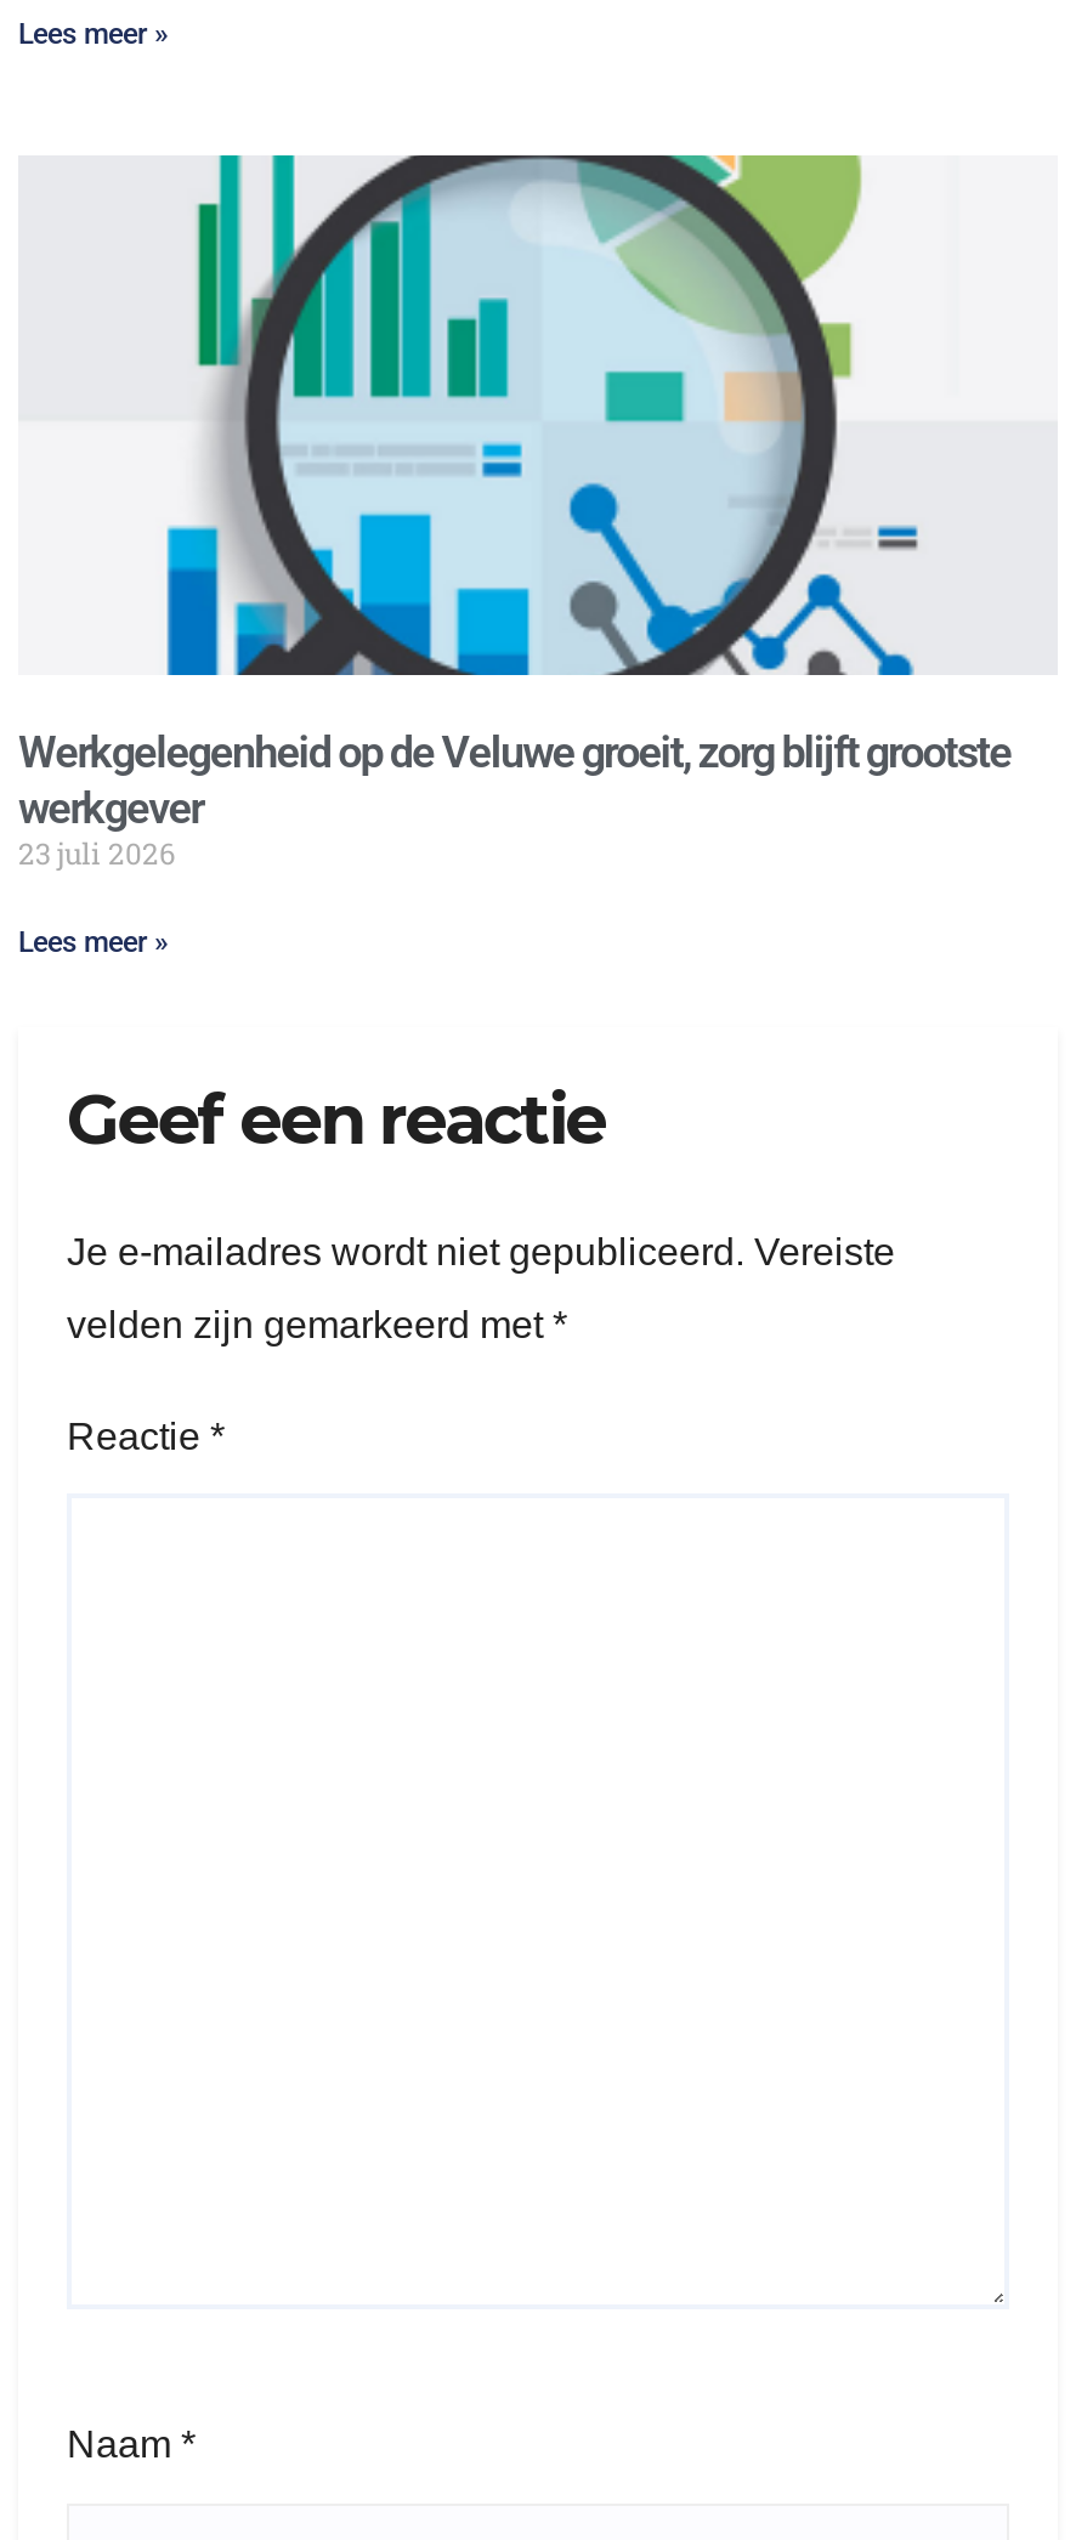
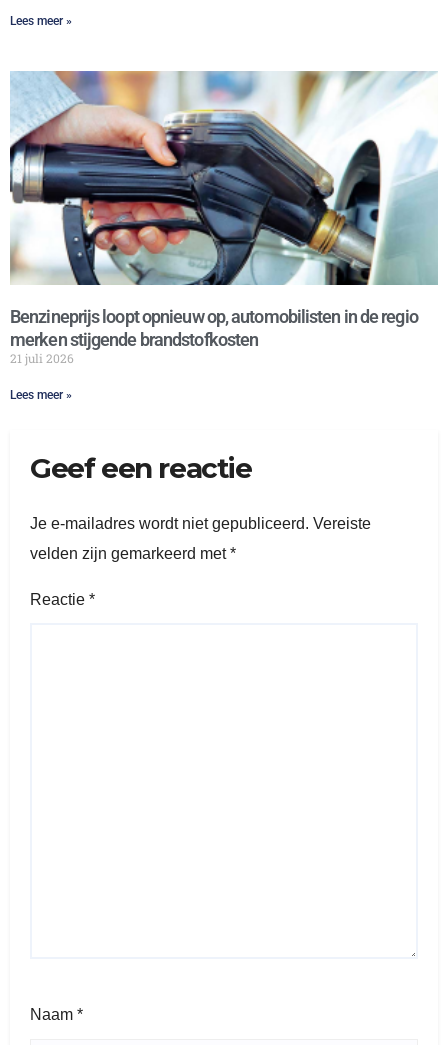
[18,152,1055,872] [image] | Werkgelegenheid op de Veluwe groeit, zorg blijft grootste | werkgever | 23 juli 2026 -> [9,70,438,366] [image] | Benzineprijs loopt opnieuw op, automobilisten in de regio | merken stijgende brandstofkosten | 21 juli 2026

